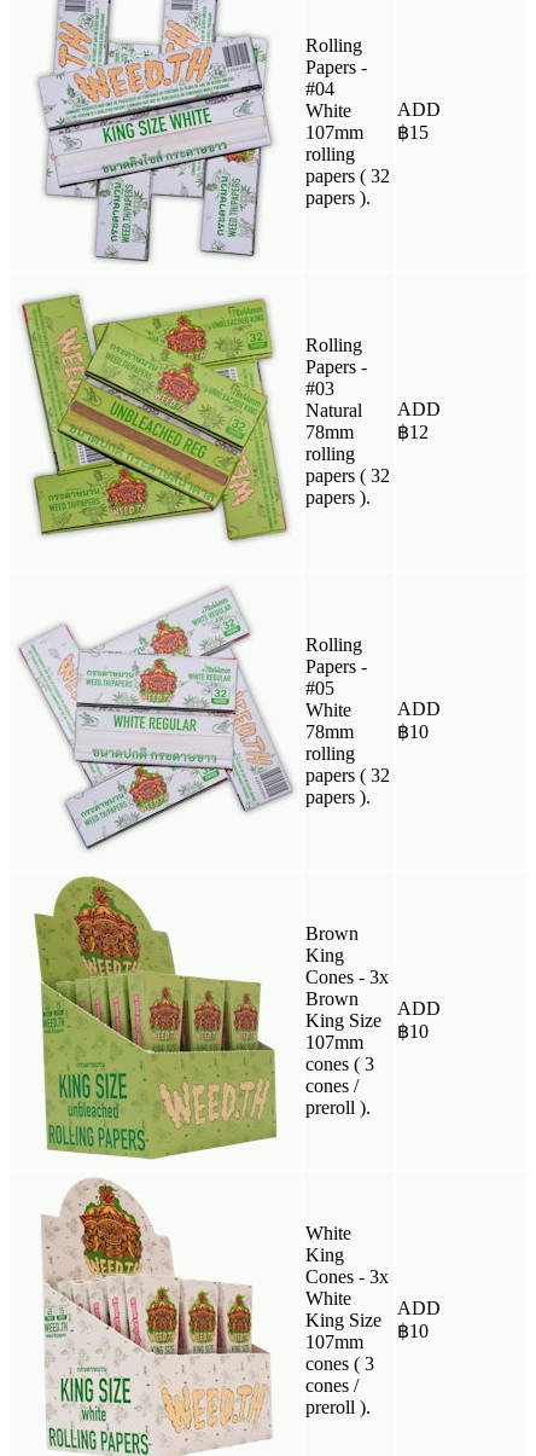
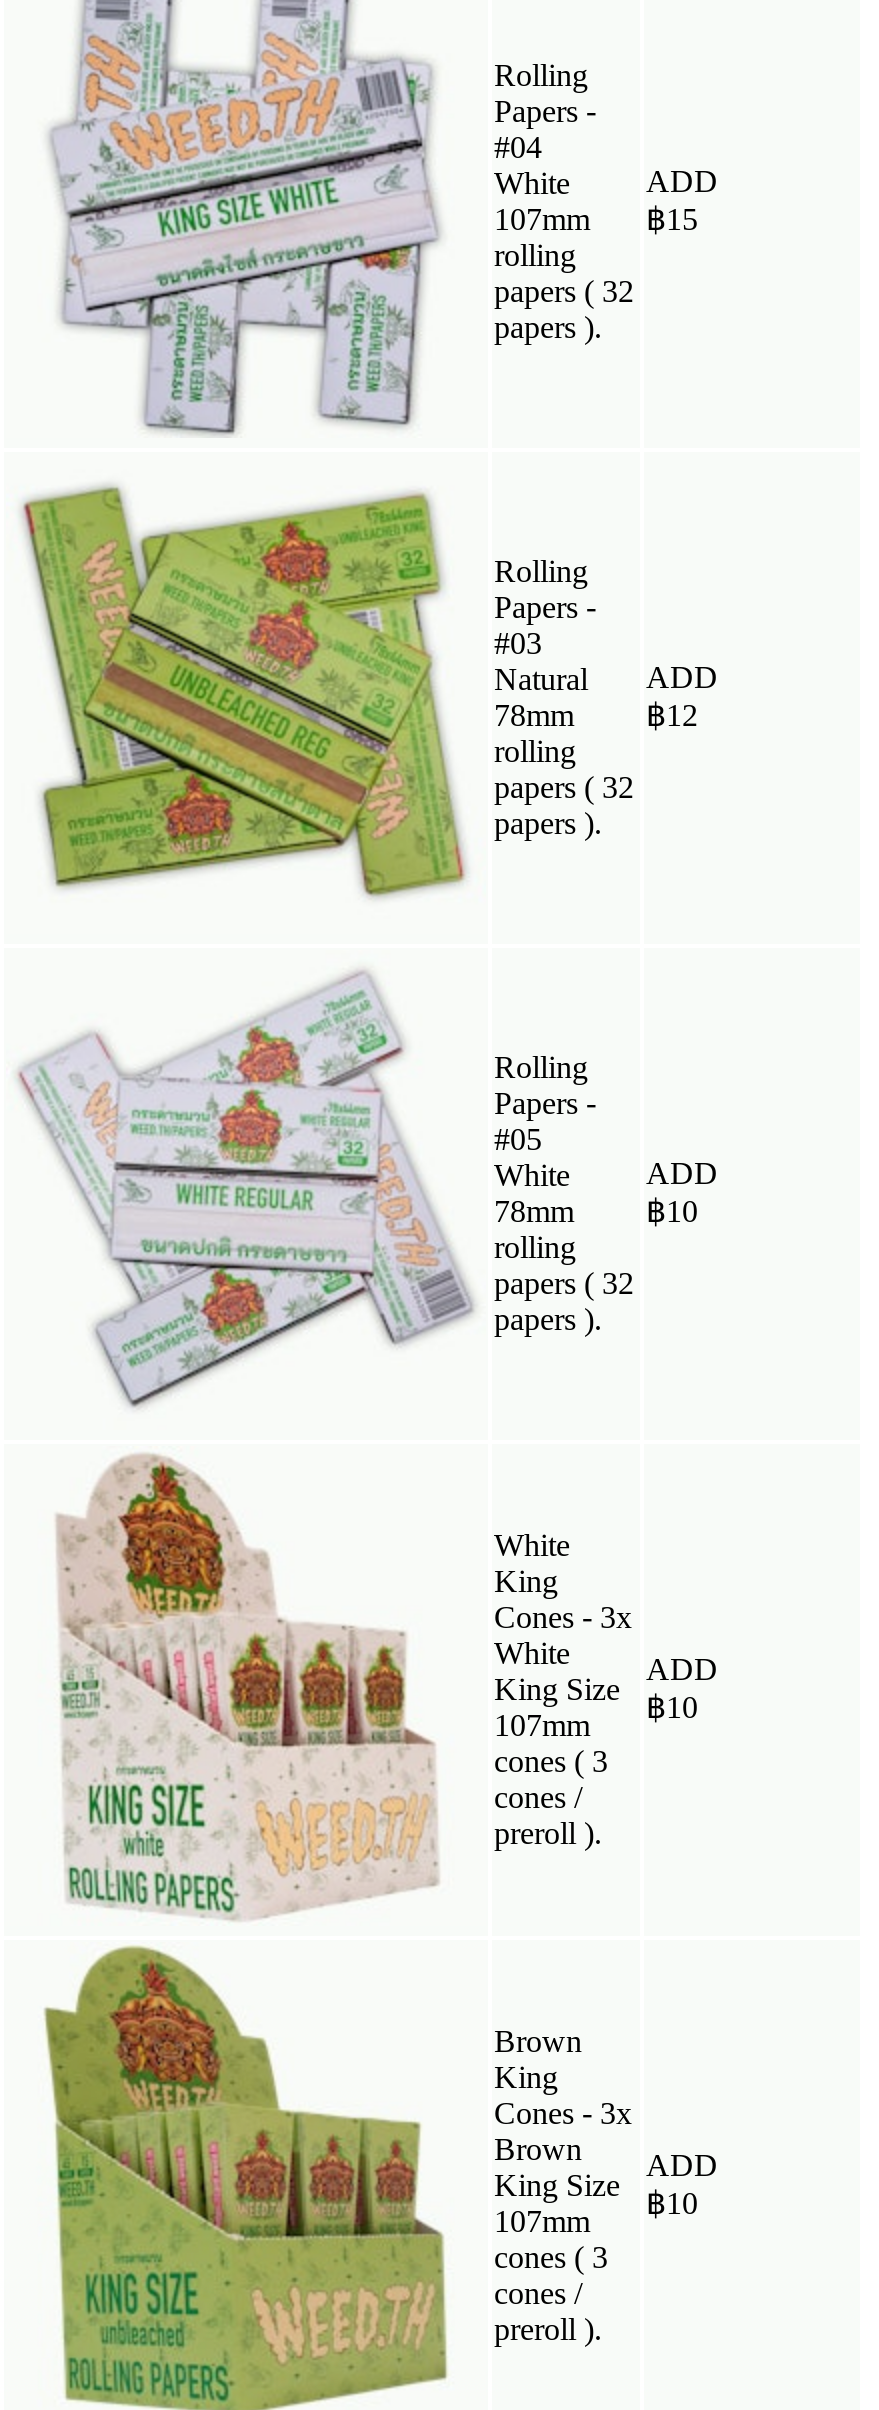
moved [33,875,278,1159] -> [42,1944,448,2404]: [image]
[305,923,359,944] Brown -> [494,1528,570,1562] White
[305,988,359,1009] Brown -> [494,1636,570,1670] White
moved [34,1176,276,1452] -> [46,1450,446,1916]: [image]
[305,1223,351,1243] White -> [494,2024,582,2058] Brown
[305,1288,351,1309] White -> [494,2132,582,2166] Brown

